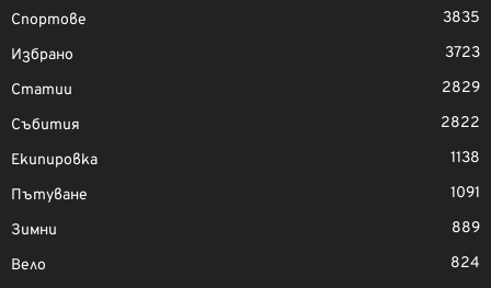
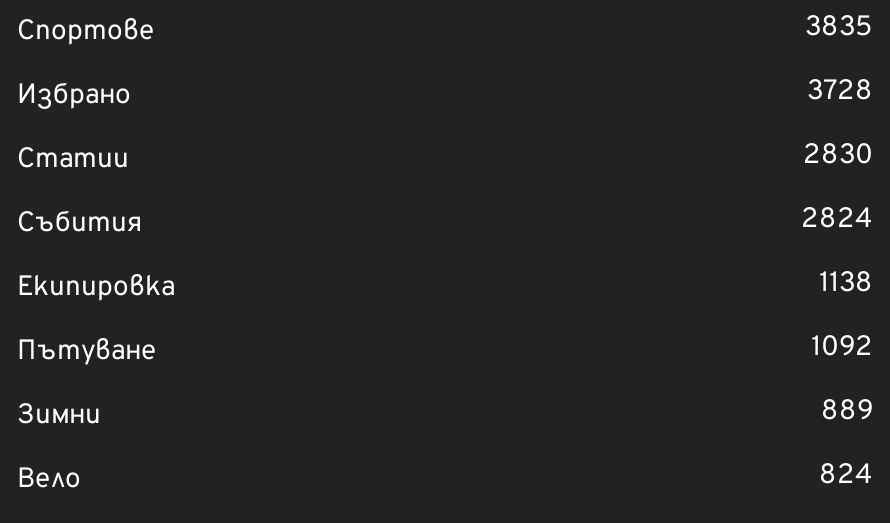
[445,43,480,62] 3723 -> [807,74,873,108] 3728
[442,78,480,97] 2829 -> [803,138,873,172] 2830
[441,113,480,132] 2822 -> [801,202,873,236] 2824
[450,183,480,202] 1091 -> [811,330,873,364] 1092

